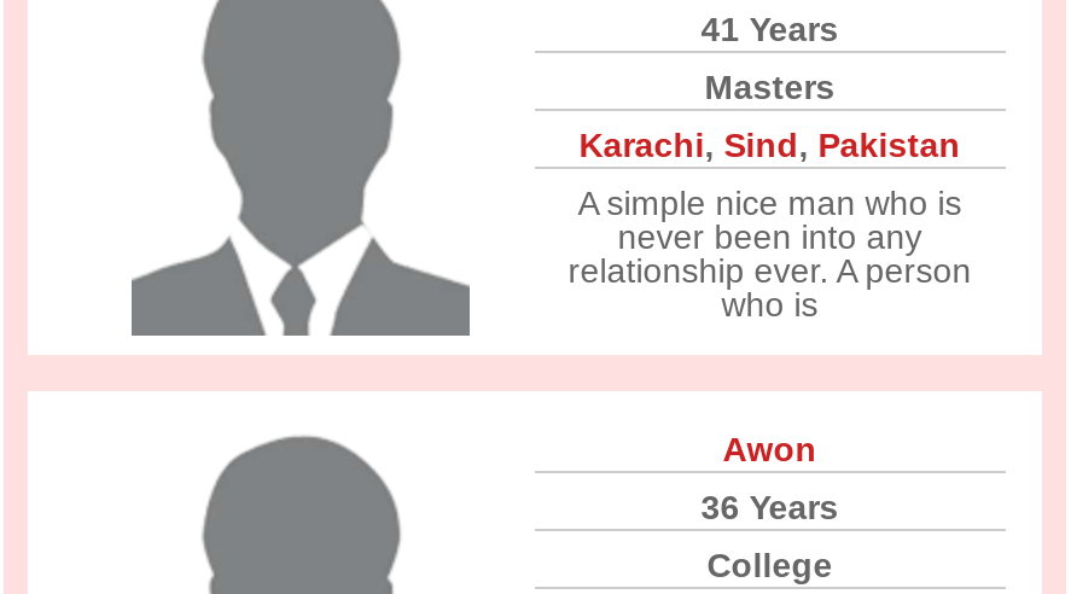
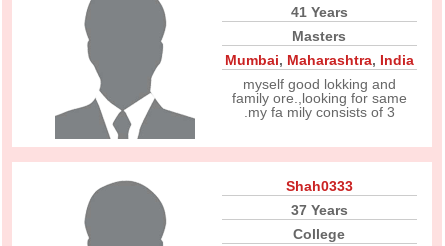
[579,126,960,164] Karachi, Sind, Pakistan -> [225,52,414,68] Mumbai, Maharashtra, India
[568,184,972,324] A simple nice man who is | never been into any | relationship ever. A person | who is -> [232,76,407,120] myself good lokking and | family ore.,looking for same | .my fa mily consists of 3
[723,430,817,468] Awon -> [286,178,353,194] Shah0333
[701,488,839,526] 36 Years -> [291,202,348,218] 37 Years

